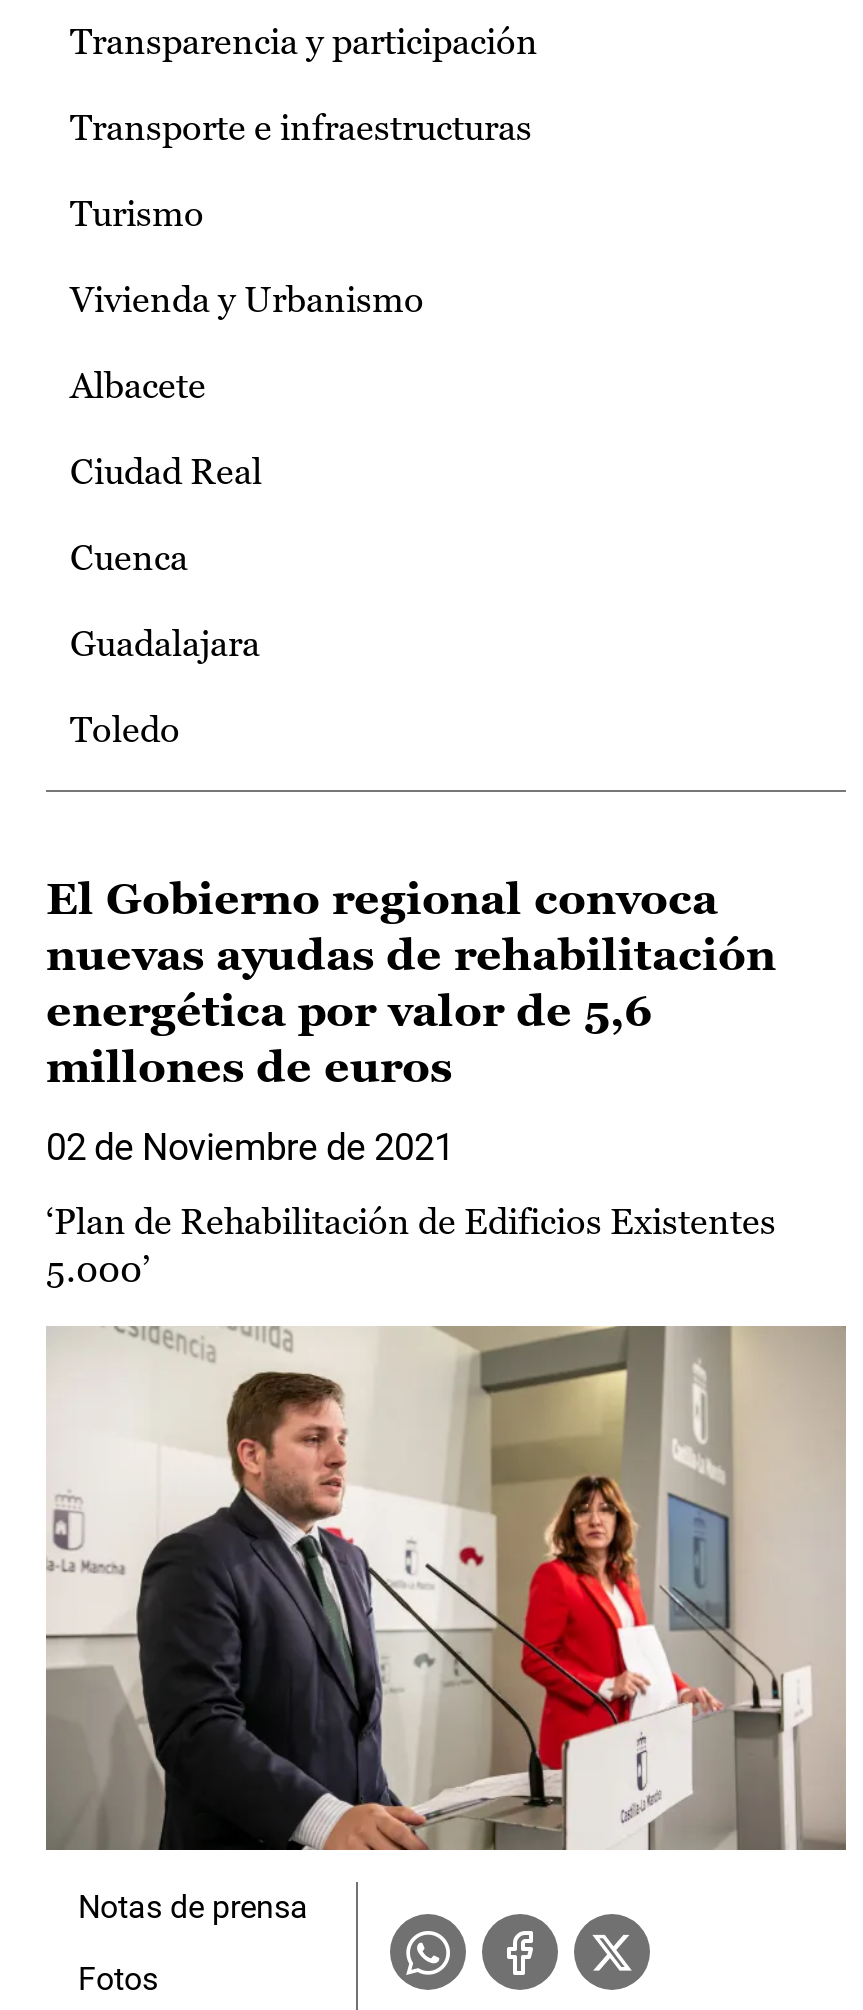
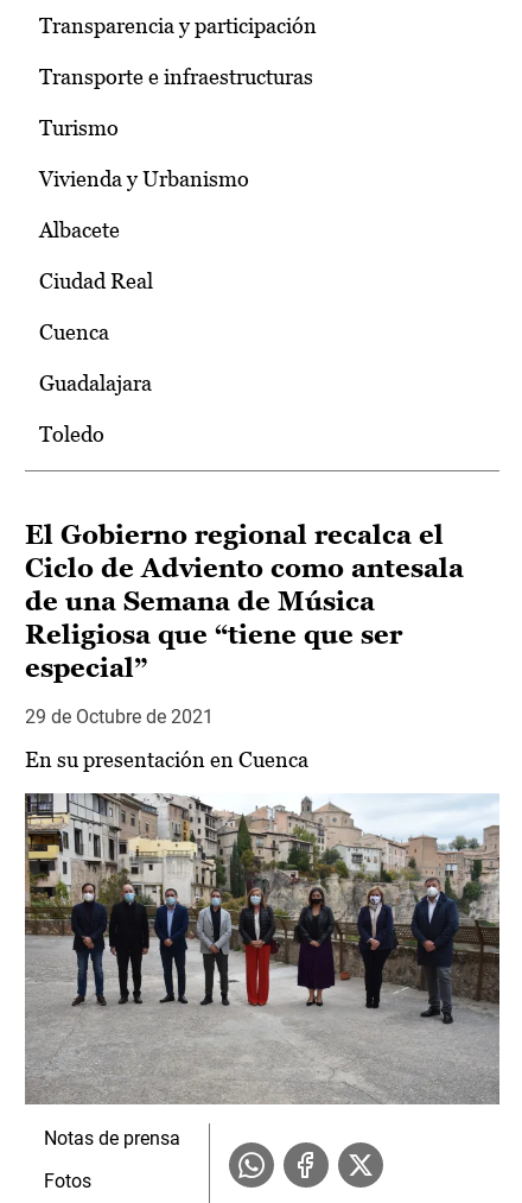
[46,874,776,1092] El Gobierno regional convoca | nuevas ayudas de rehabilitación | energética por valor de 5,6 | millones de euros -> [25,520,464,683] El Gobierno regional recalca el | Ciclo de Adviento como antesala | de una Semana de Música | Religiosa que “tiene que ser | especial”
[46,1126,454,1168] 02 de Noviembre de 2021 -> [25,706,214,728] 29 de Octubre de 2021
[46,1200,776,1290] ‘Plan de Rehabilitación de Edificios Existentes | 5.000’ -> [25,747,308,772] En su presentación en Cuenca
[48,1324,846,1850] [image] -> [24,793,499,1104] [image]

